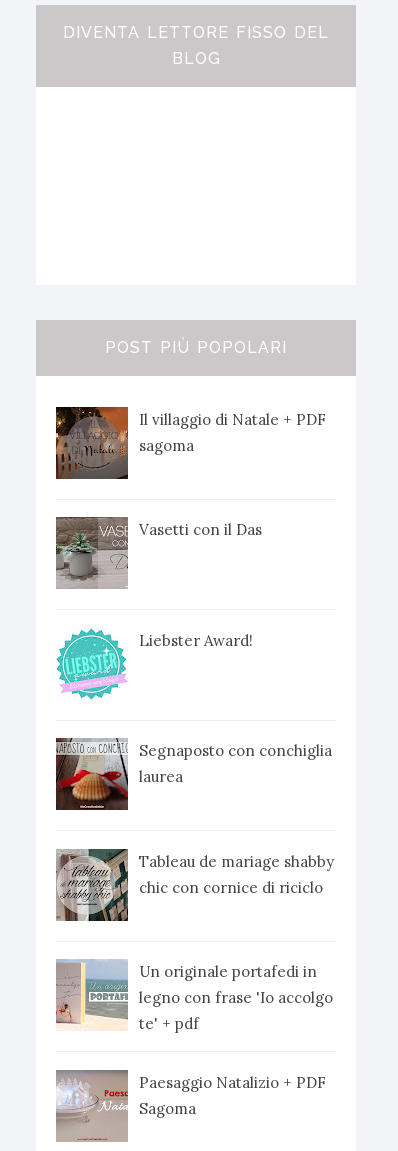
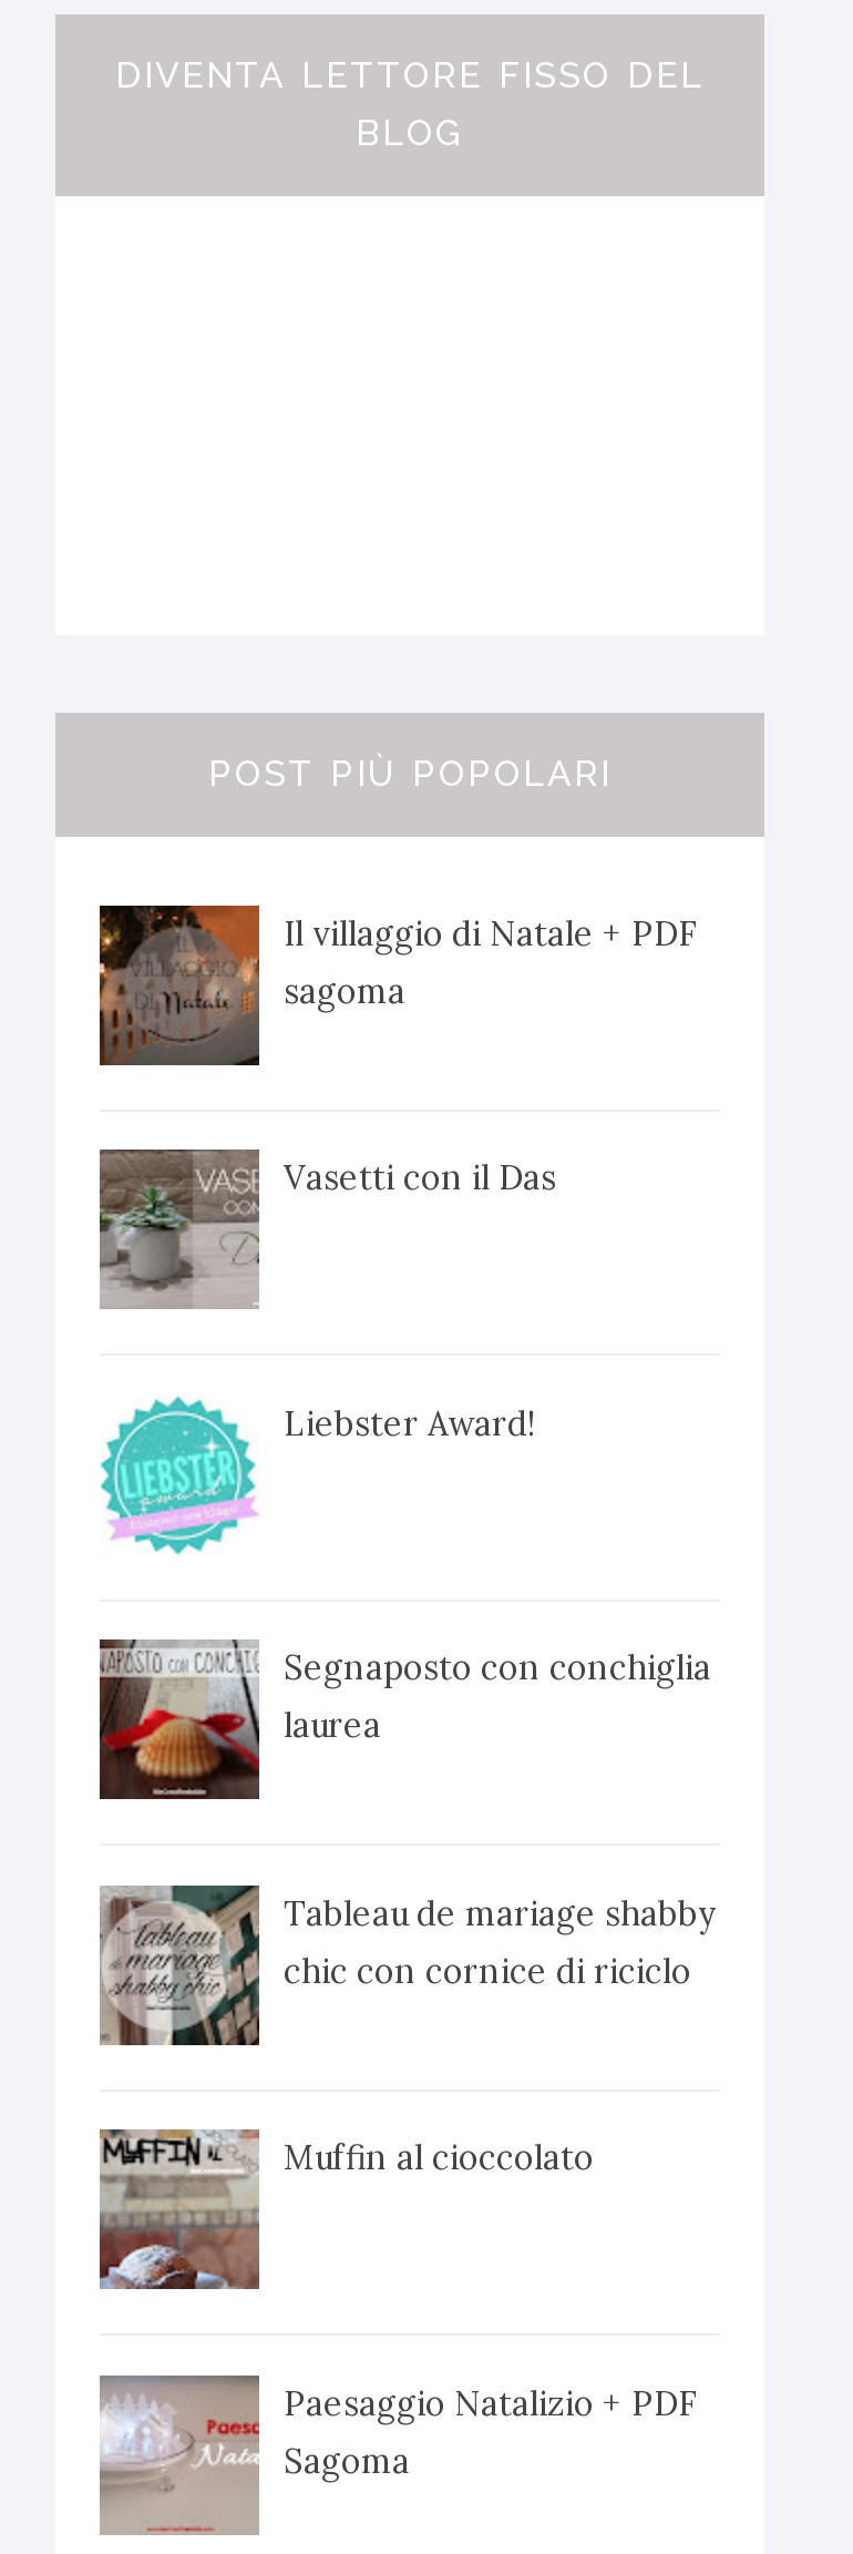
[55,959,333,1033] [image] | Un originale portafedi in | legno con frase 'Io accolgo | te' + pdf -> [97,2127,594,2291] [image] | Muffin al cioccolato

